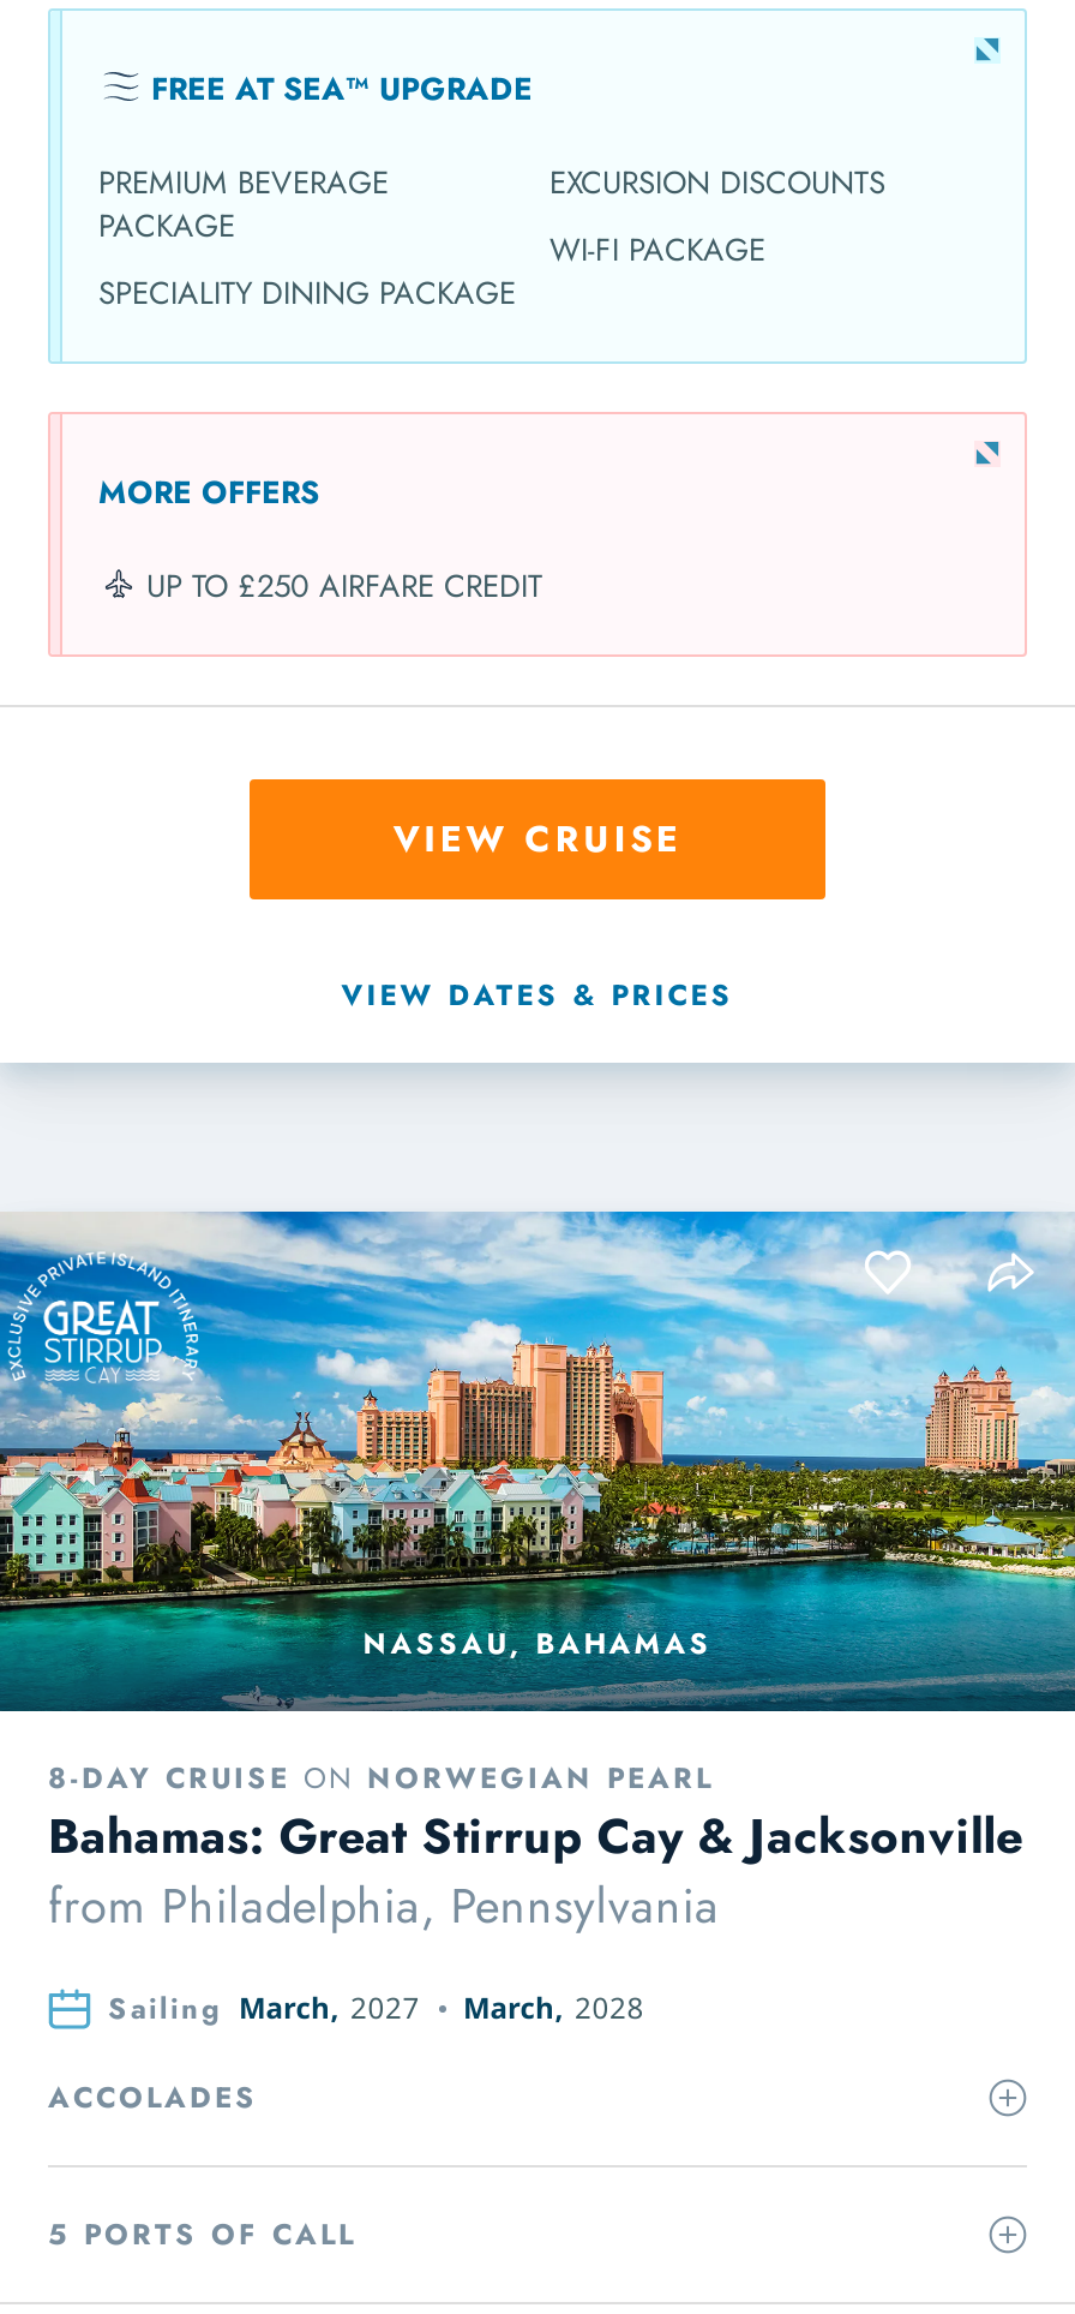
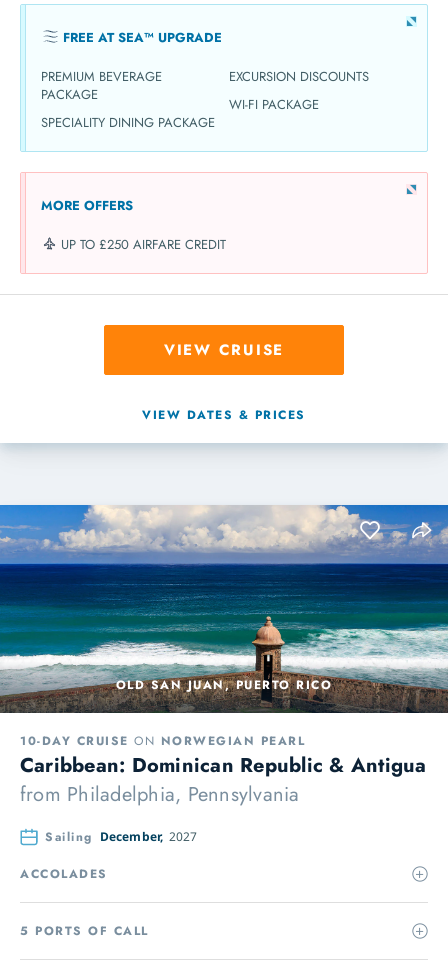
[7,1209,1068,1711] [image] | NASSAU, BAHAMAS -> [3,504,445,713] [image] | OLD SAN JUAN, PUERTO RICO
[48,1757,1023,1872] 8-DAY CRUISE ON NORWEGIAN PEARL | Bahamas: Great Stirrup Cay & Jacksonville -> [20,732,427,780] 10-DAY CRUISE ON NORWEGIAN PEARL | Caribbean: Dominican Republic & Antigua
[108,1987,644,2031] Sailing March, 2027 | March, 2028 -> [45,828,198,846] Sailing December, 2027

